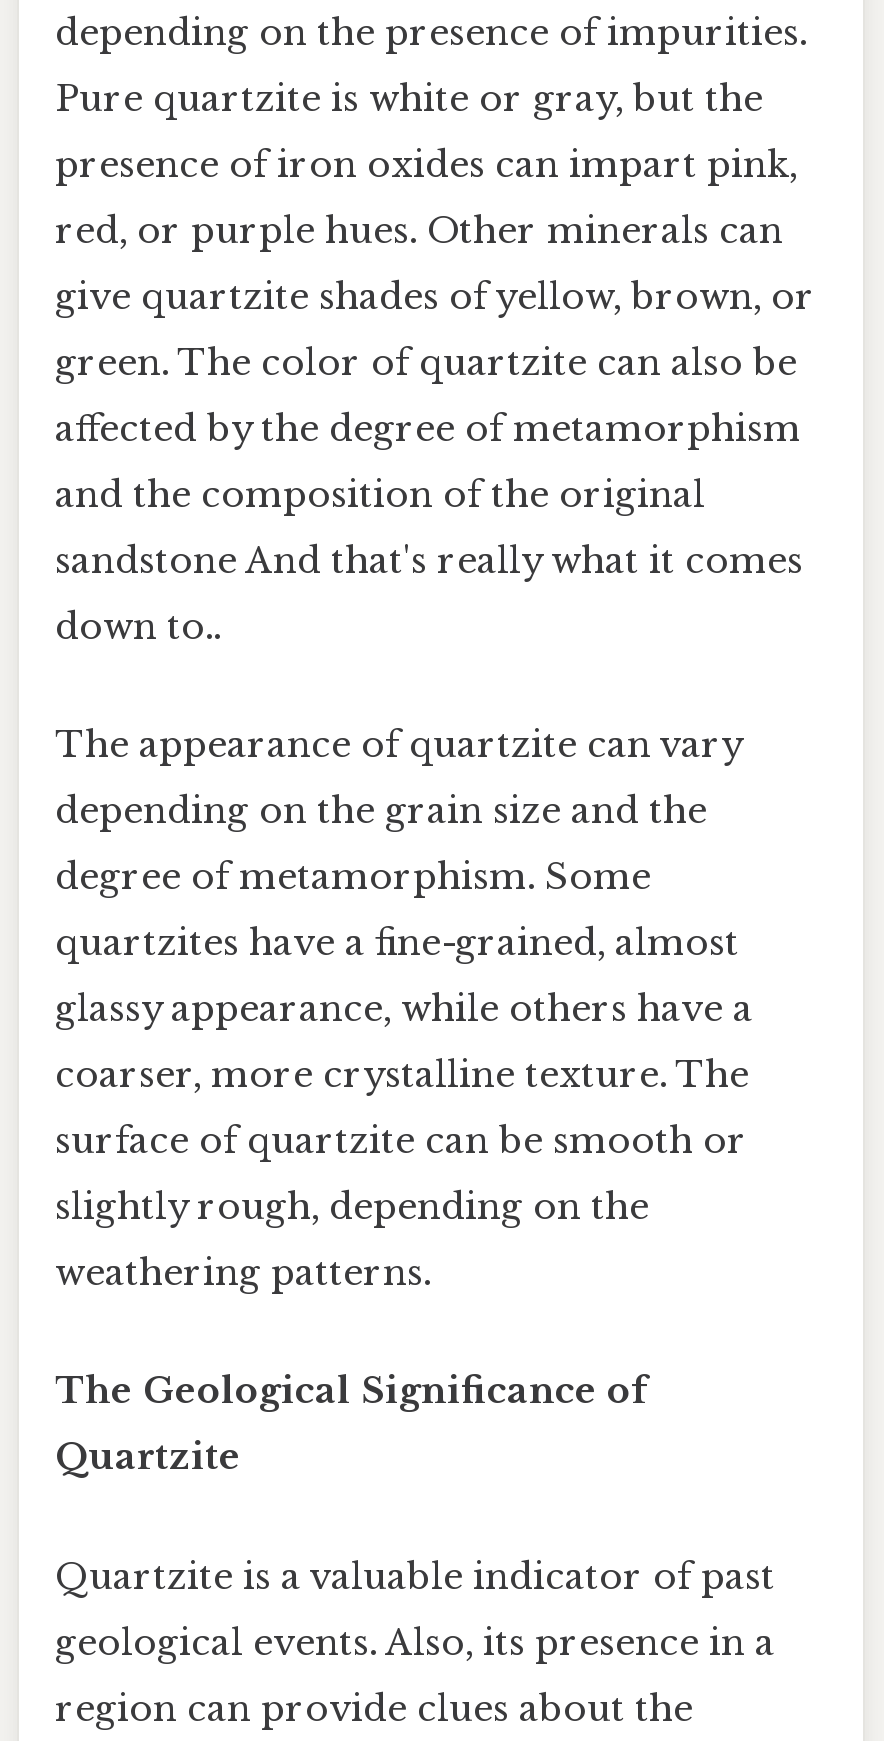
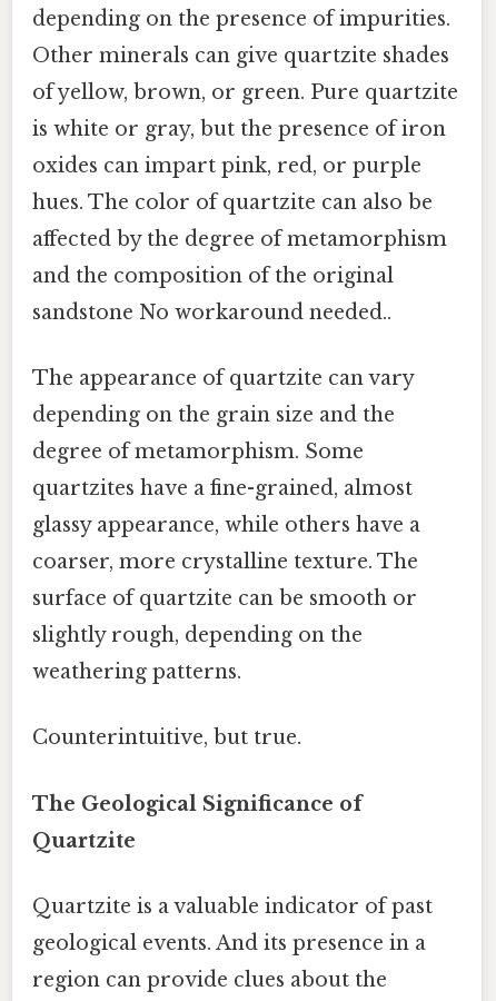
[55,77,763,121] Pure quartzite is white or gray, but the -> [32,43,449,68] Other minerals can give quartzite shades
[55,143,797,187] presence of iron oxides can impart pink, -> [32,80,458,104] of yellow, brown, or green. Pure quartzite
[55,209,783,253] red, or purple hues. Other minerals can -> [32,117,446,141] is white or gray, but the presence of iron
[55,275,815,319] give quartzite shades of yellow, brown, or -> [32,153,421,178] oxides can impart pink, red, or purple
[55,341,797,385] green. The color of quartzite can also be -> [32,190,433,214] hues. The color of quartzite can also be
[55,539,803,649] sandstone And that's really what it comes | down to.. -> [32,300,391,325] sandstone No workaround needed..
moved [55,723,753,1295] -> [32,366,420,684]: The appearance of quartzite can vary | depending on the grain size and the | degree of metamorphism. Some | ... | slightly rough, depending on the | weathering patterns.
none -> [32,726,301,750] Counterintuitive, but true.
[55,1620,775,1664] geological events. Also, its presence in a -> [32,931,426,955] geological events. And its presence in a

